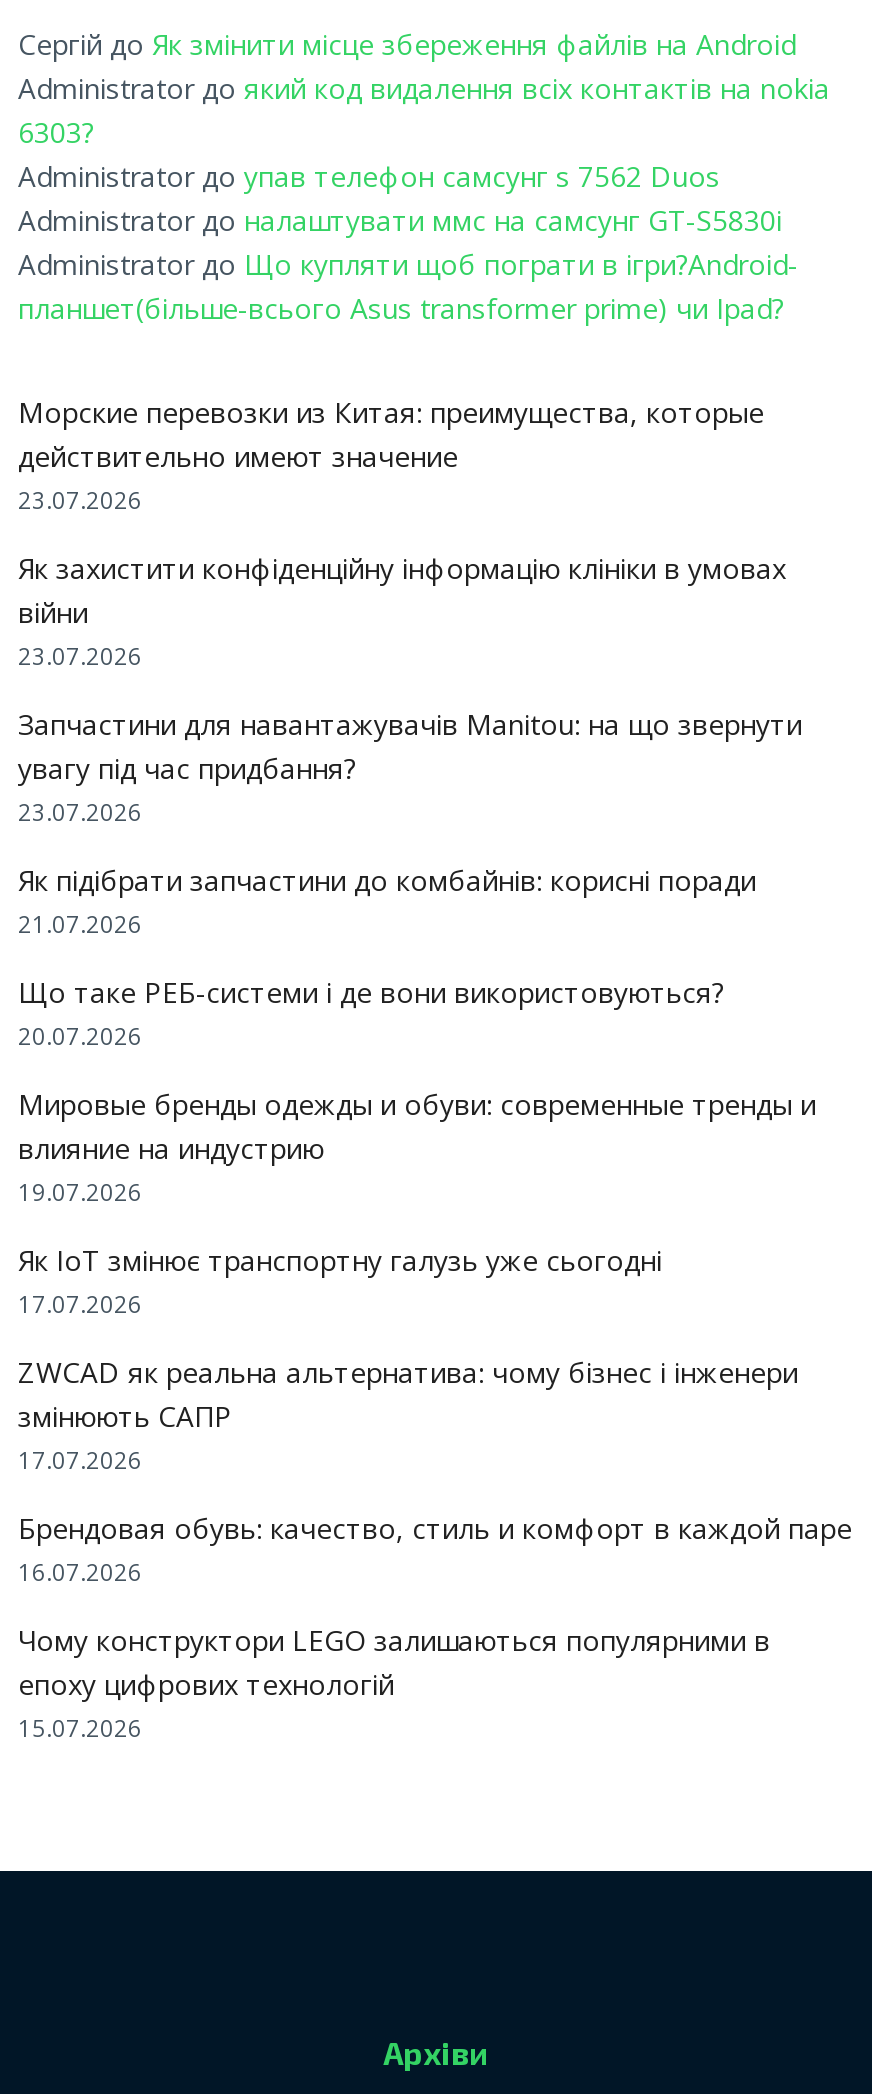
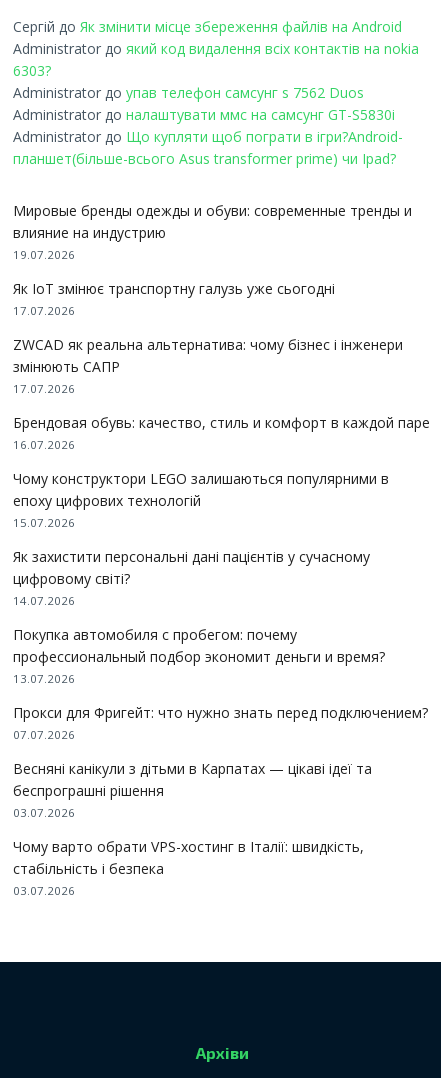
[18,393,802,1051] Морские перевозки из Китая: преимущества, которые | действительно имеют значение | 23.07.2026 | Як захистити конфіденційну інформацію клініки в умовах | війни | 23.07.2026 | Запчастини для навантажувачів Manitou: на що звернути | увагу під час придбання? | 23.07.2026 | Як підібрати запчастини до комбайнів: корисні поради | 21.07.2026 | Що таке РЕБ-системи і де вони використовуються? | 20.07.2026 -> none
moved [18,1085,852,1743] -> [13,201,430,530]: Мировые бренды одежды и обуви: современные тренды и | влияние на индустрию | 19.07.2026 | ... | епоху цифрових технологій | 15.07.2026
none -> [13,547,428,898] Як захистити персональні дані пацієнтів у сучасному | цифровому світі? | 14.07.2026 | Покупка автомобиля с пробегом: почему | профессиональный подбор экономит деньги и время? | 13.07.2026 | Прокси для Фригейт: что нужно знать перед подключением? | 07.07.2026 | Весняні канікули з дітьми в Карпатах — цікаві ідеї та | беспрограшні рішення | 03.07.2026 | Чому варто обрати VPS-хостинг в Італії: швидкість, | стабільність і безпека | 03.07.2026

